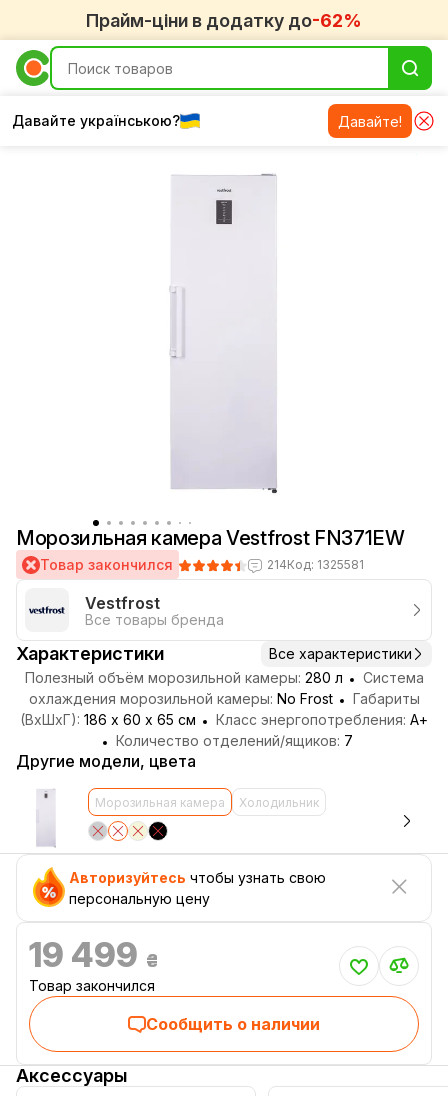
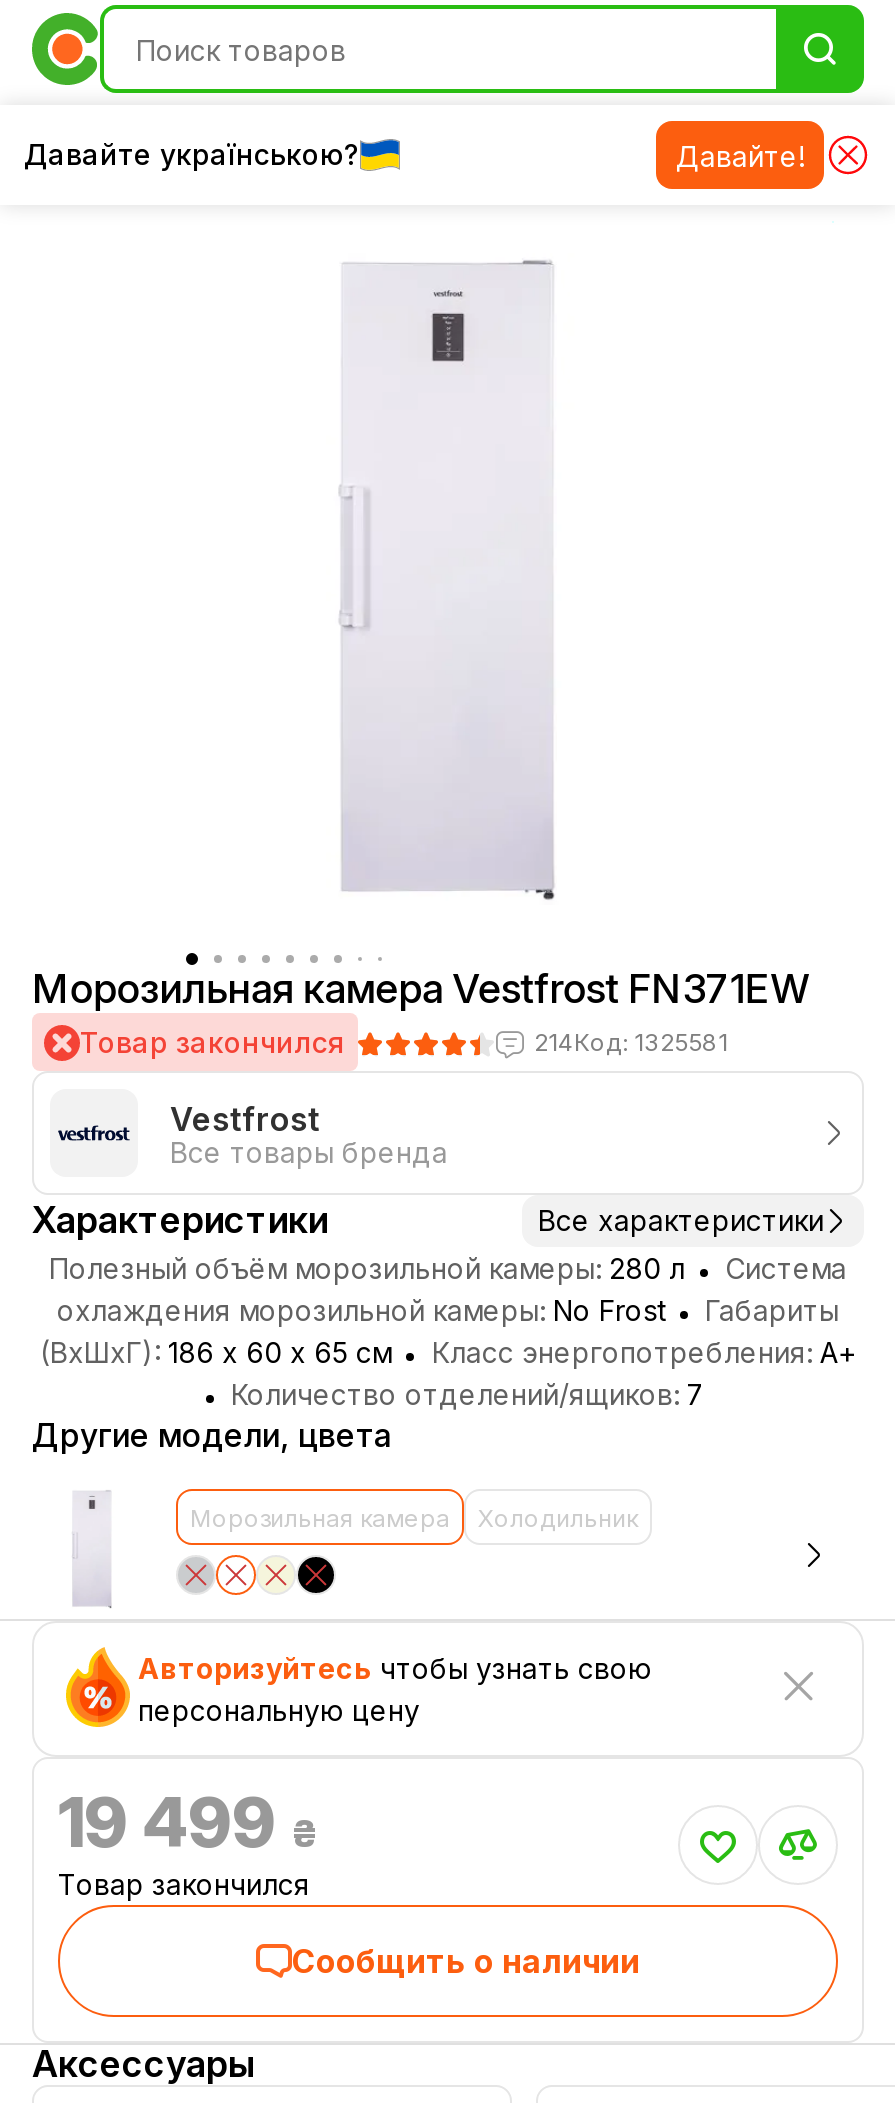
[86,9,362,30] Прайм-ціни в додатку до-62% -> none

